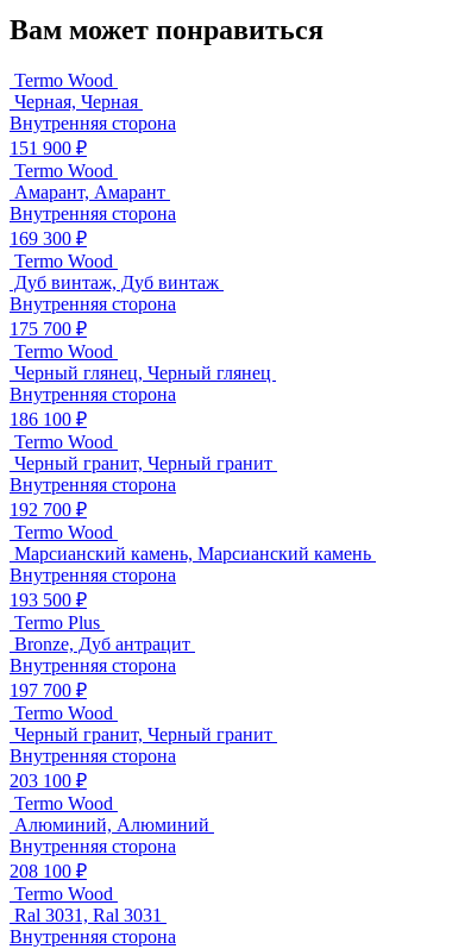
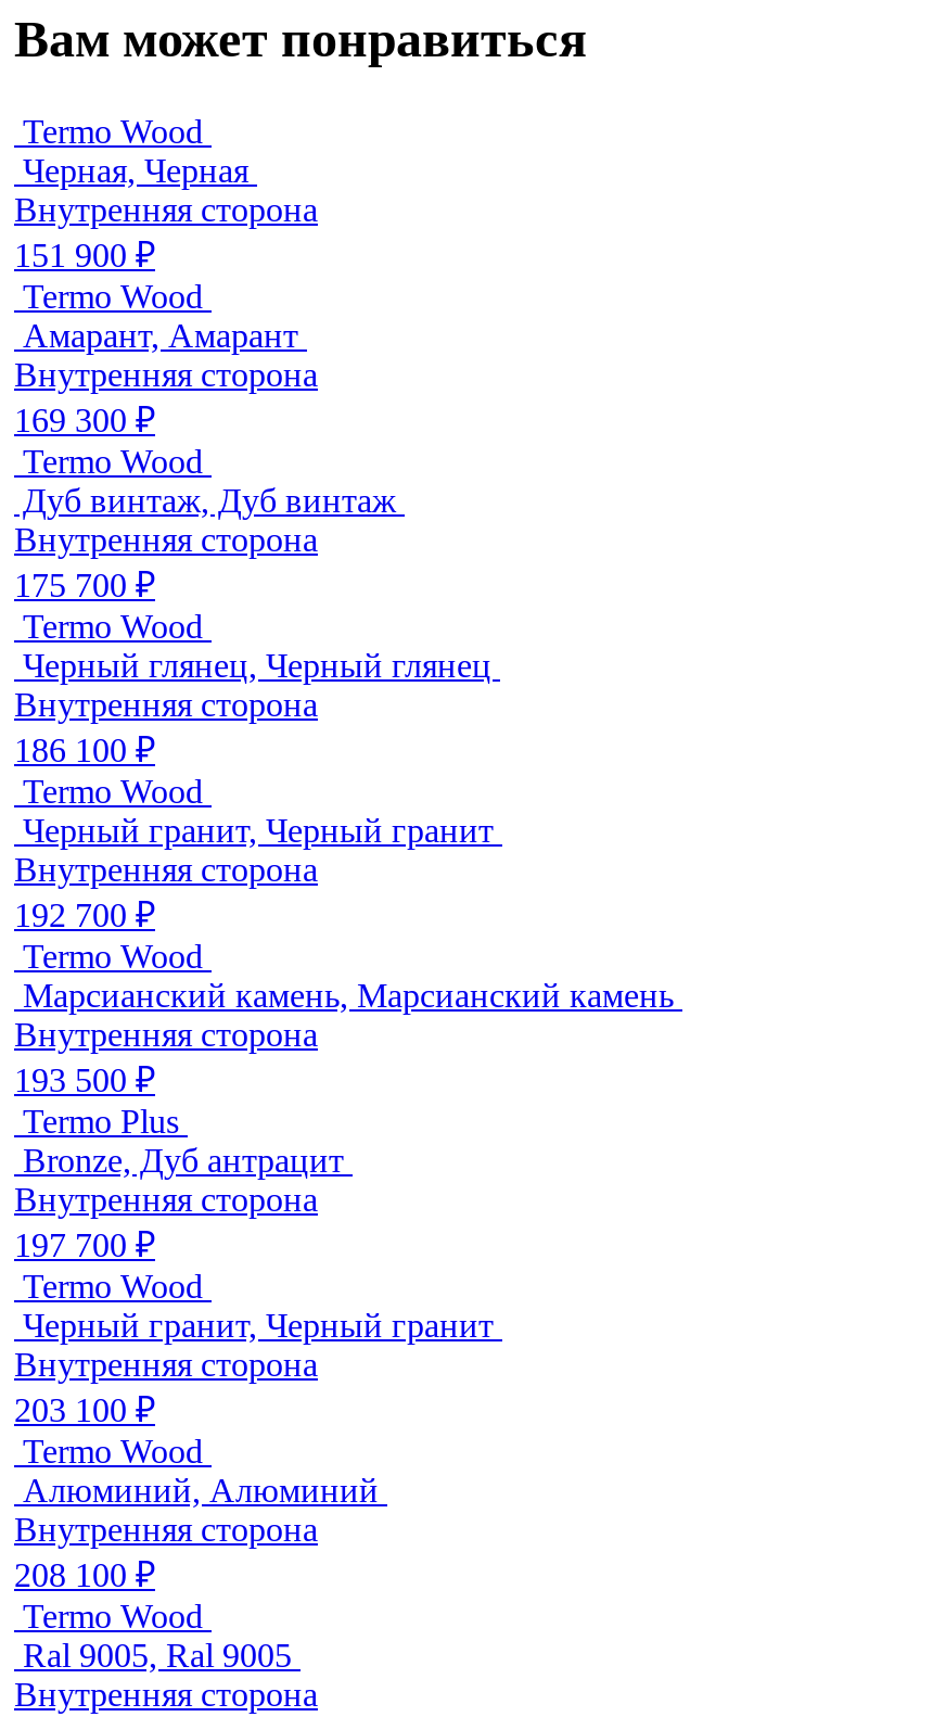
[10,904,167,925] Ral 3031, Ral 3031 -> [14,1636,301,1673] Ral 9005, Ral 9005

